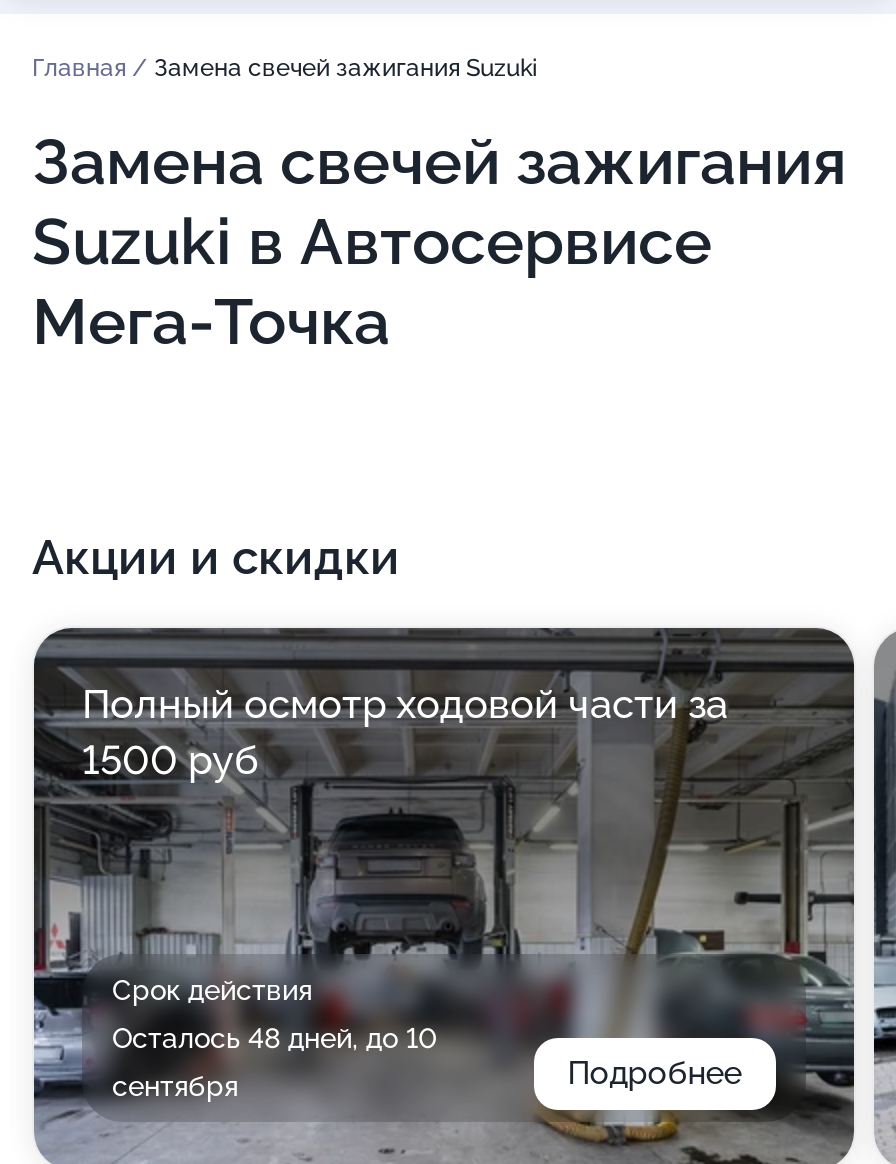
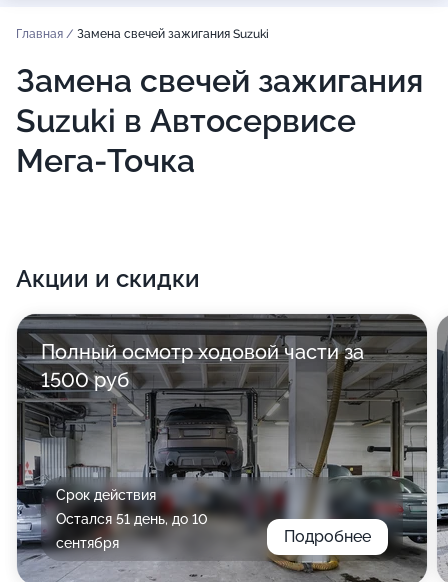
[112,1022,438,1054] Осталось 48 дней, до 10 -> [56,511,208,527] Остался 51 день, до 10

